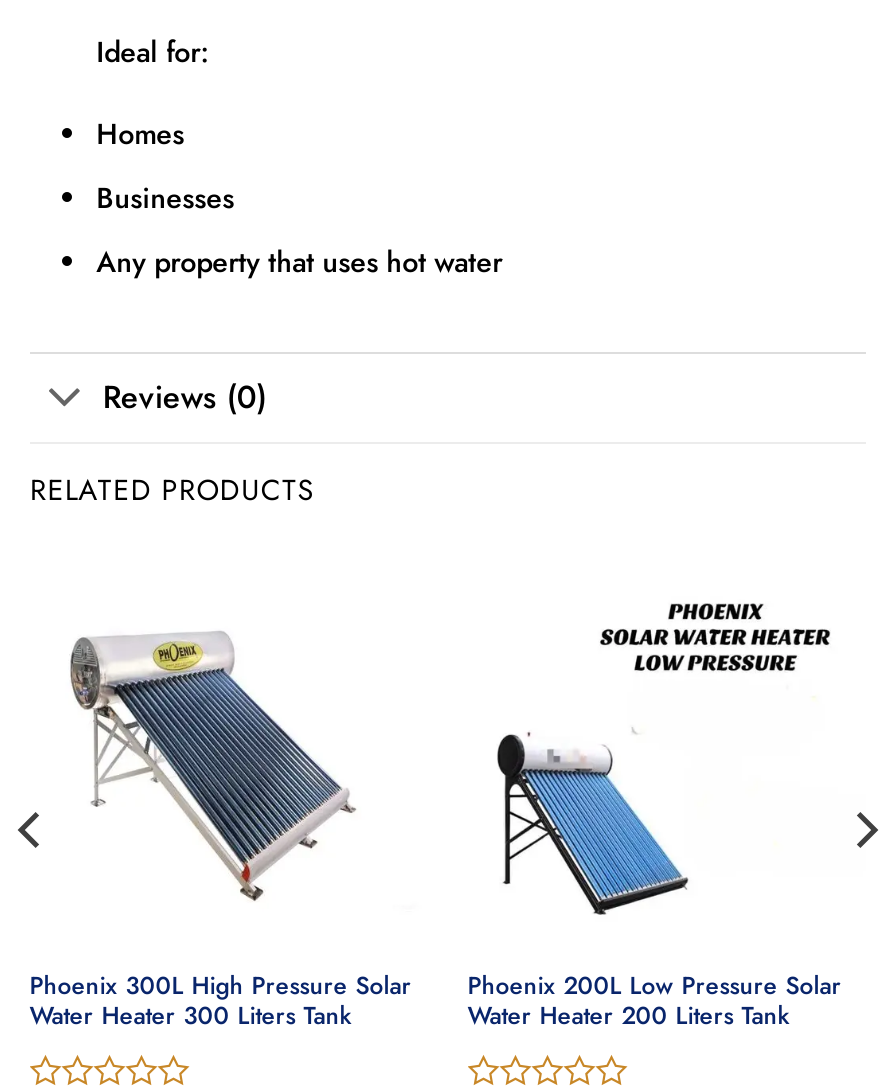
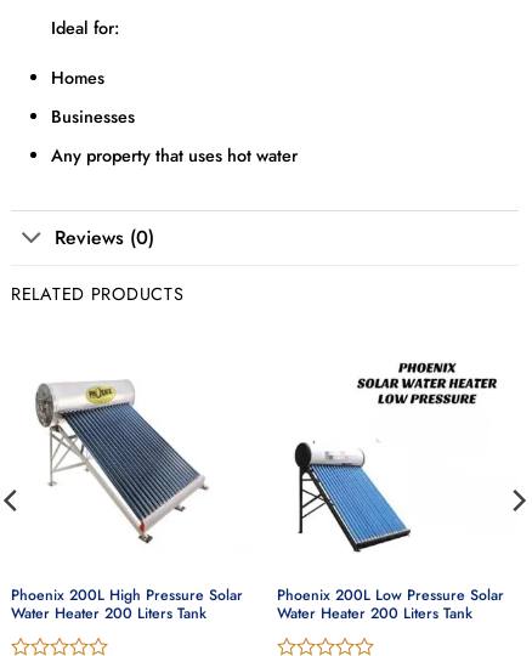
[30,968,412,1004] Phoenix 300L High Pressure Solar -> [11,585,243,606] Phoenix 200L High Pressure Solar
[30,998,352,1034] Water Heater 300 Liters Tank -> [11,603,206,625] Water Heater 200 Liters Tank

